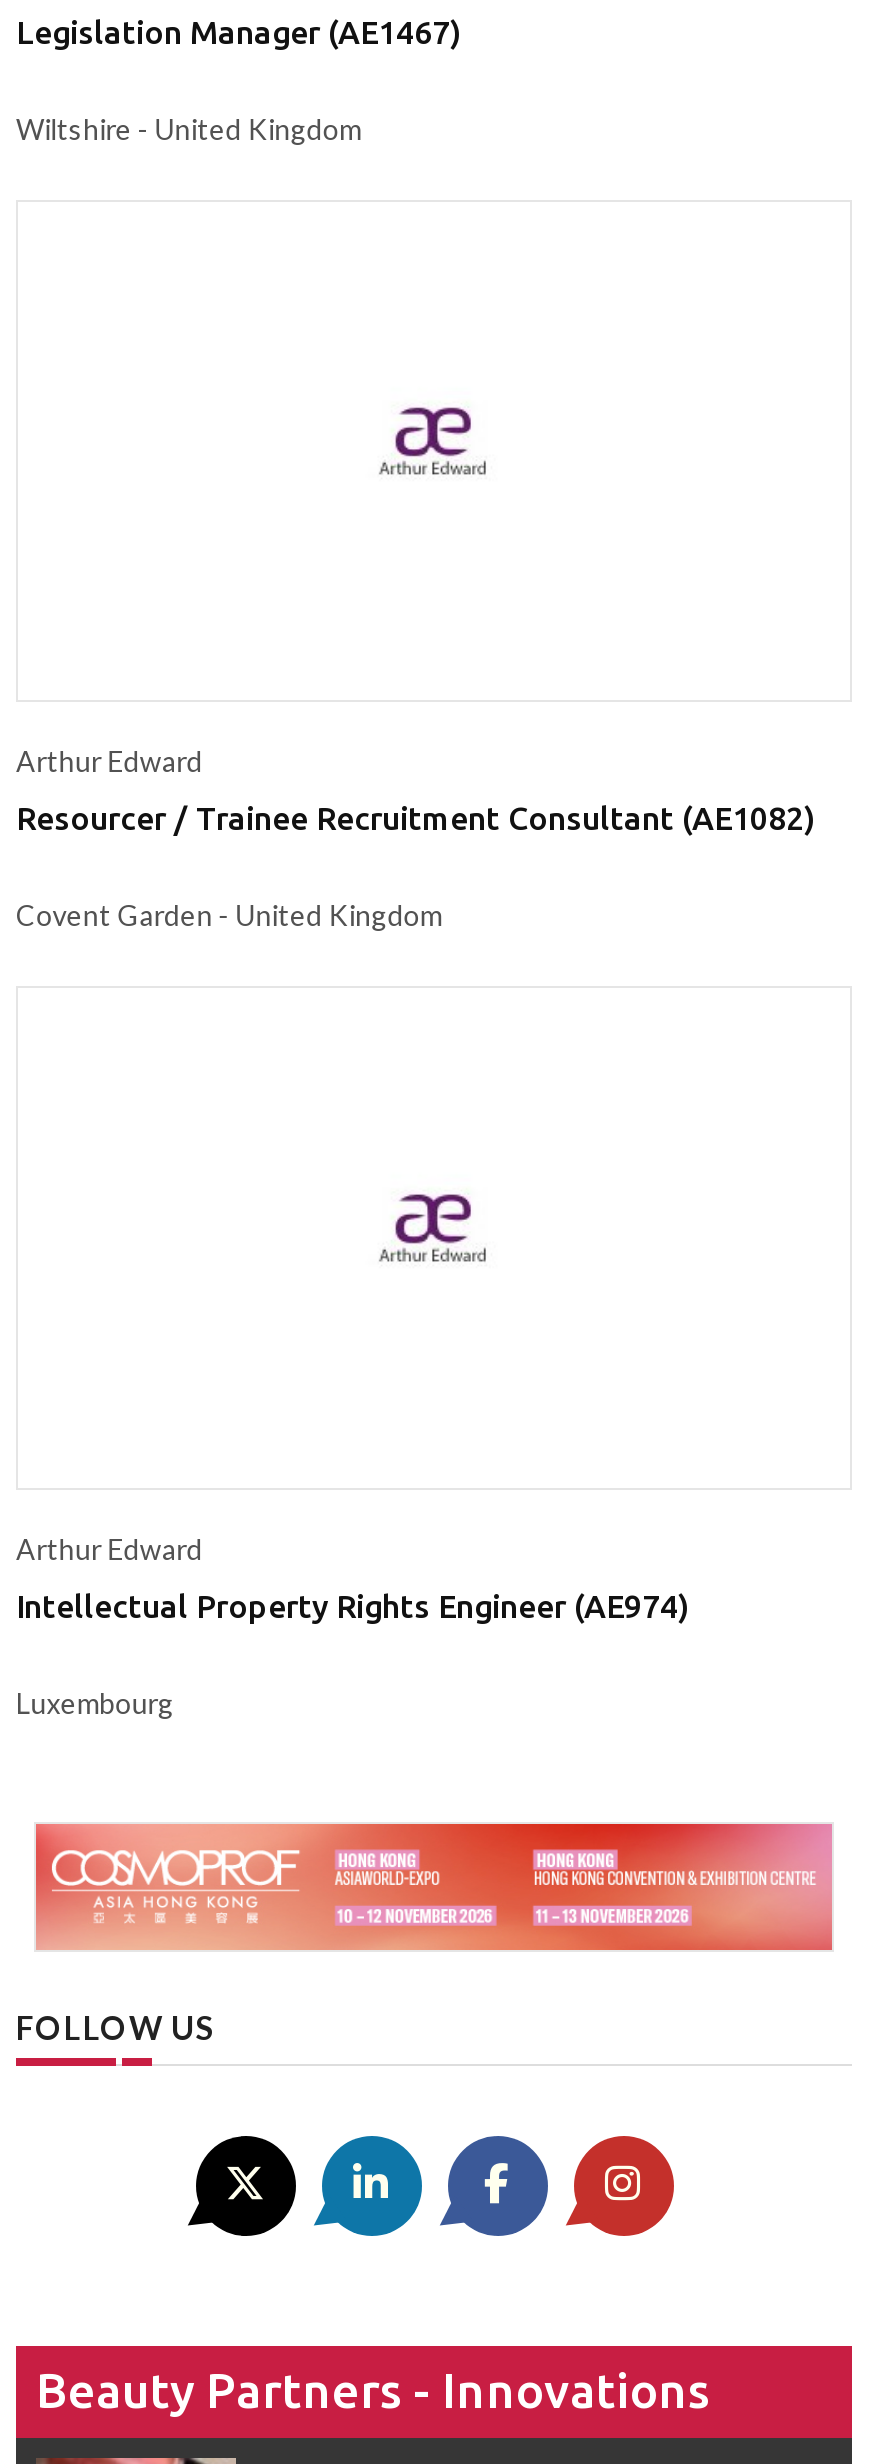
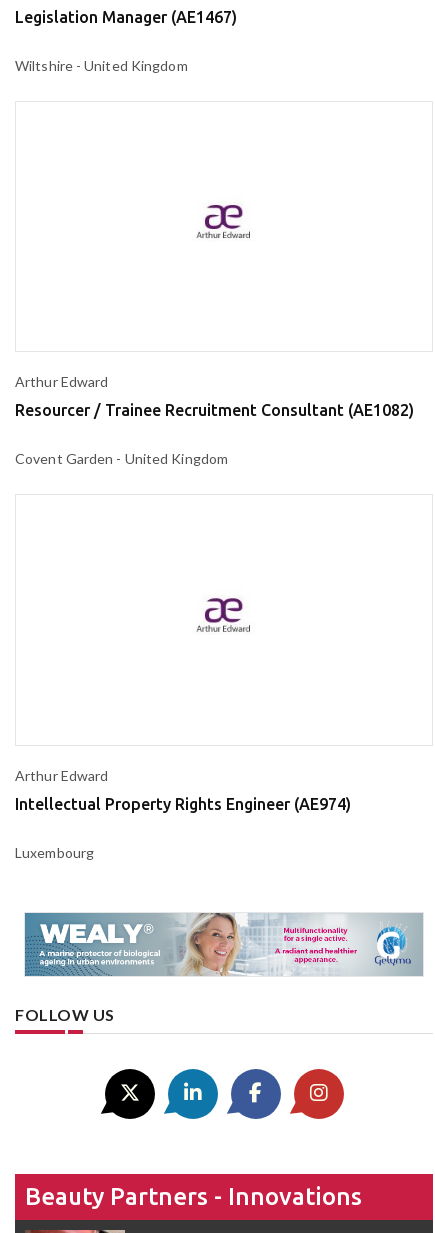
[34,1822,832,1952] [image] -> [24,912,423,977] [image]

